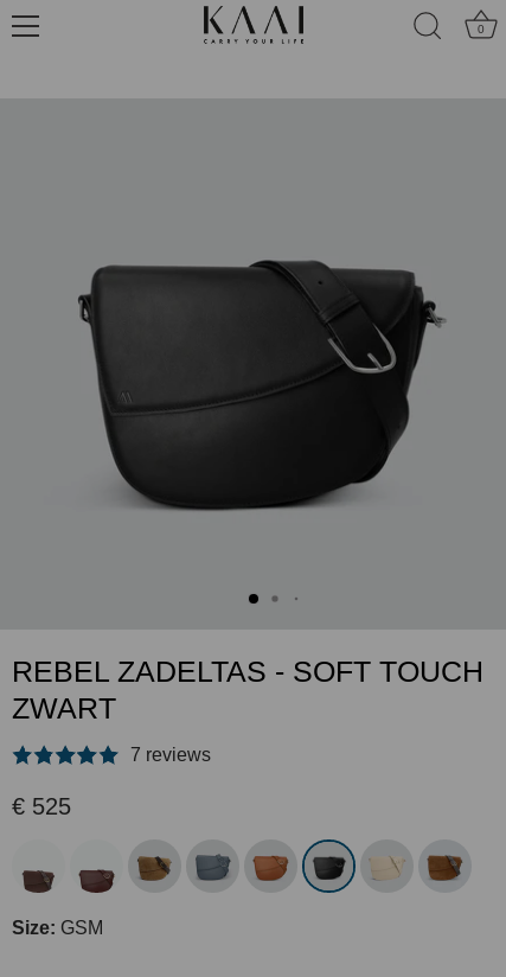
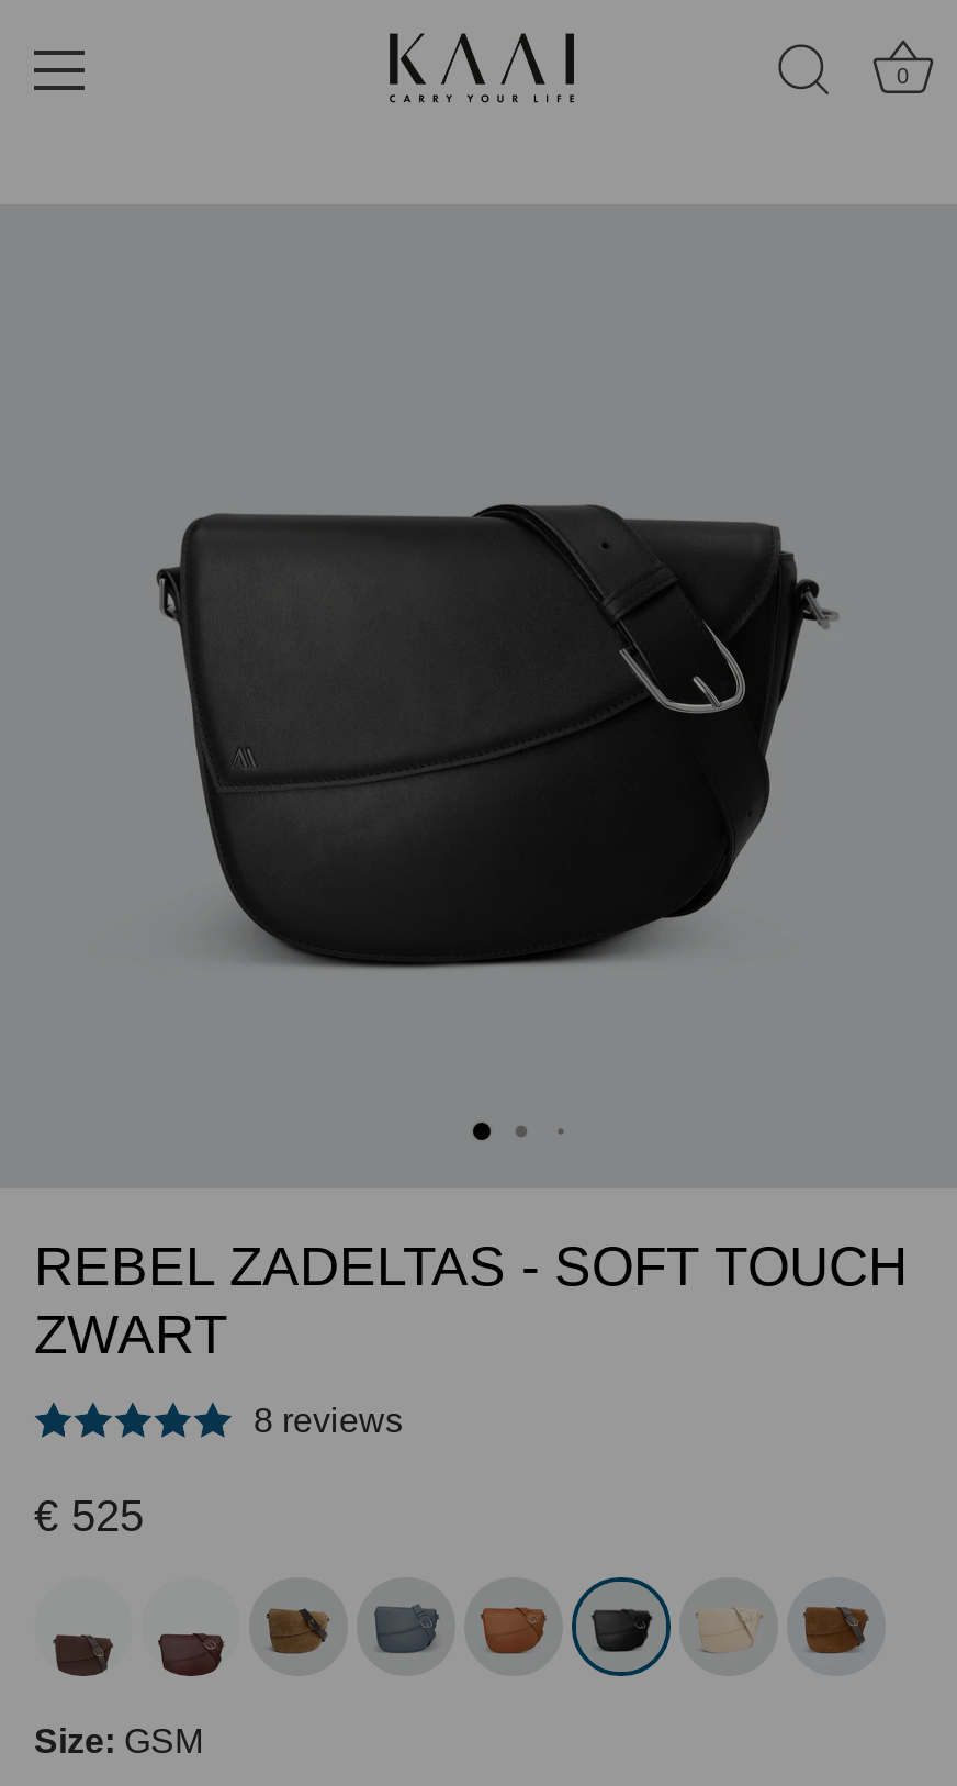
[130,745,211,765] 7 reviews -> [254,1402,403,1439] 8 reviews

